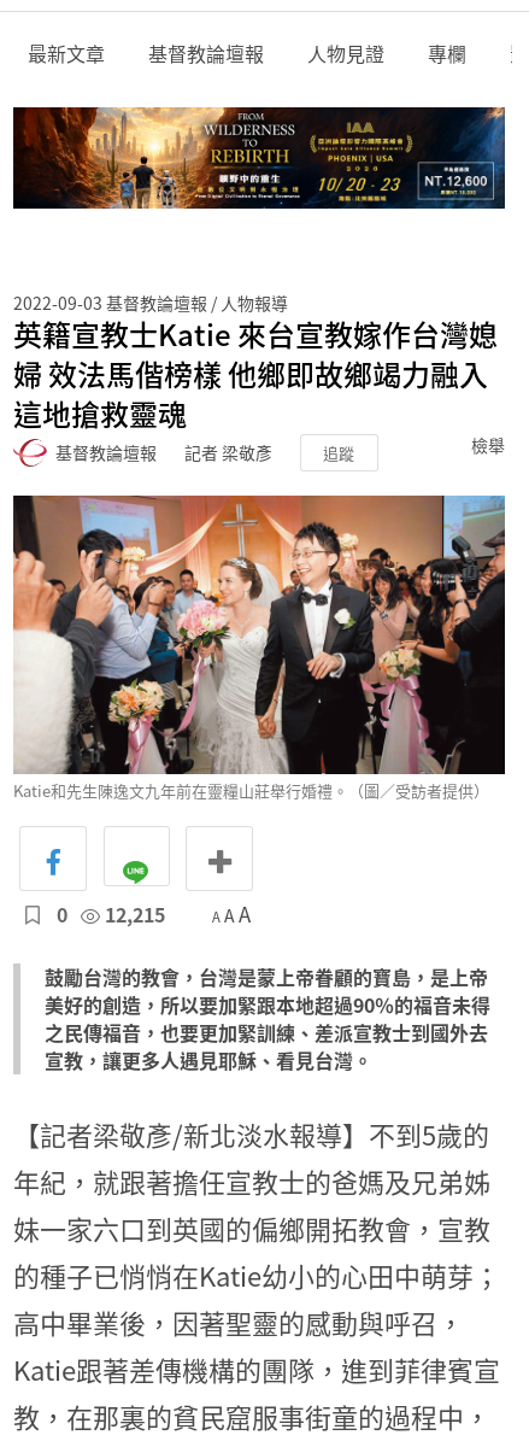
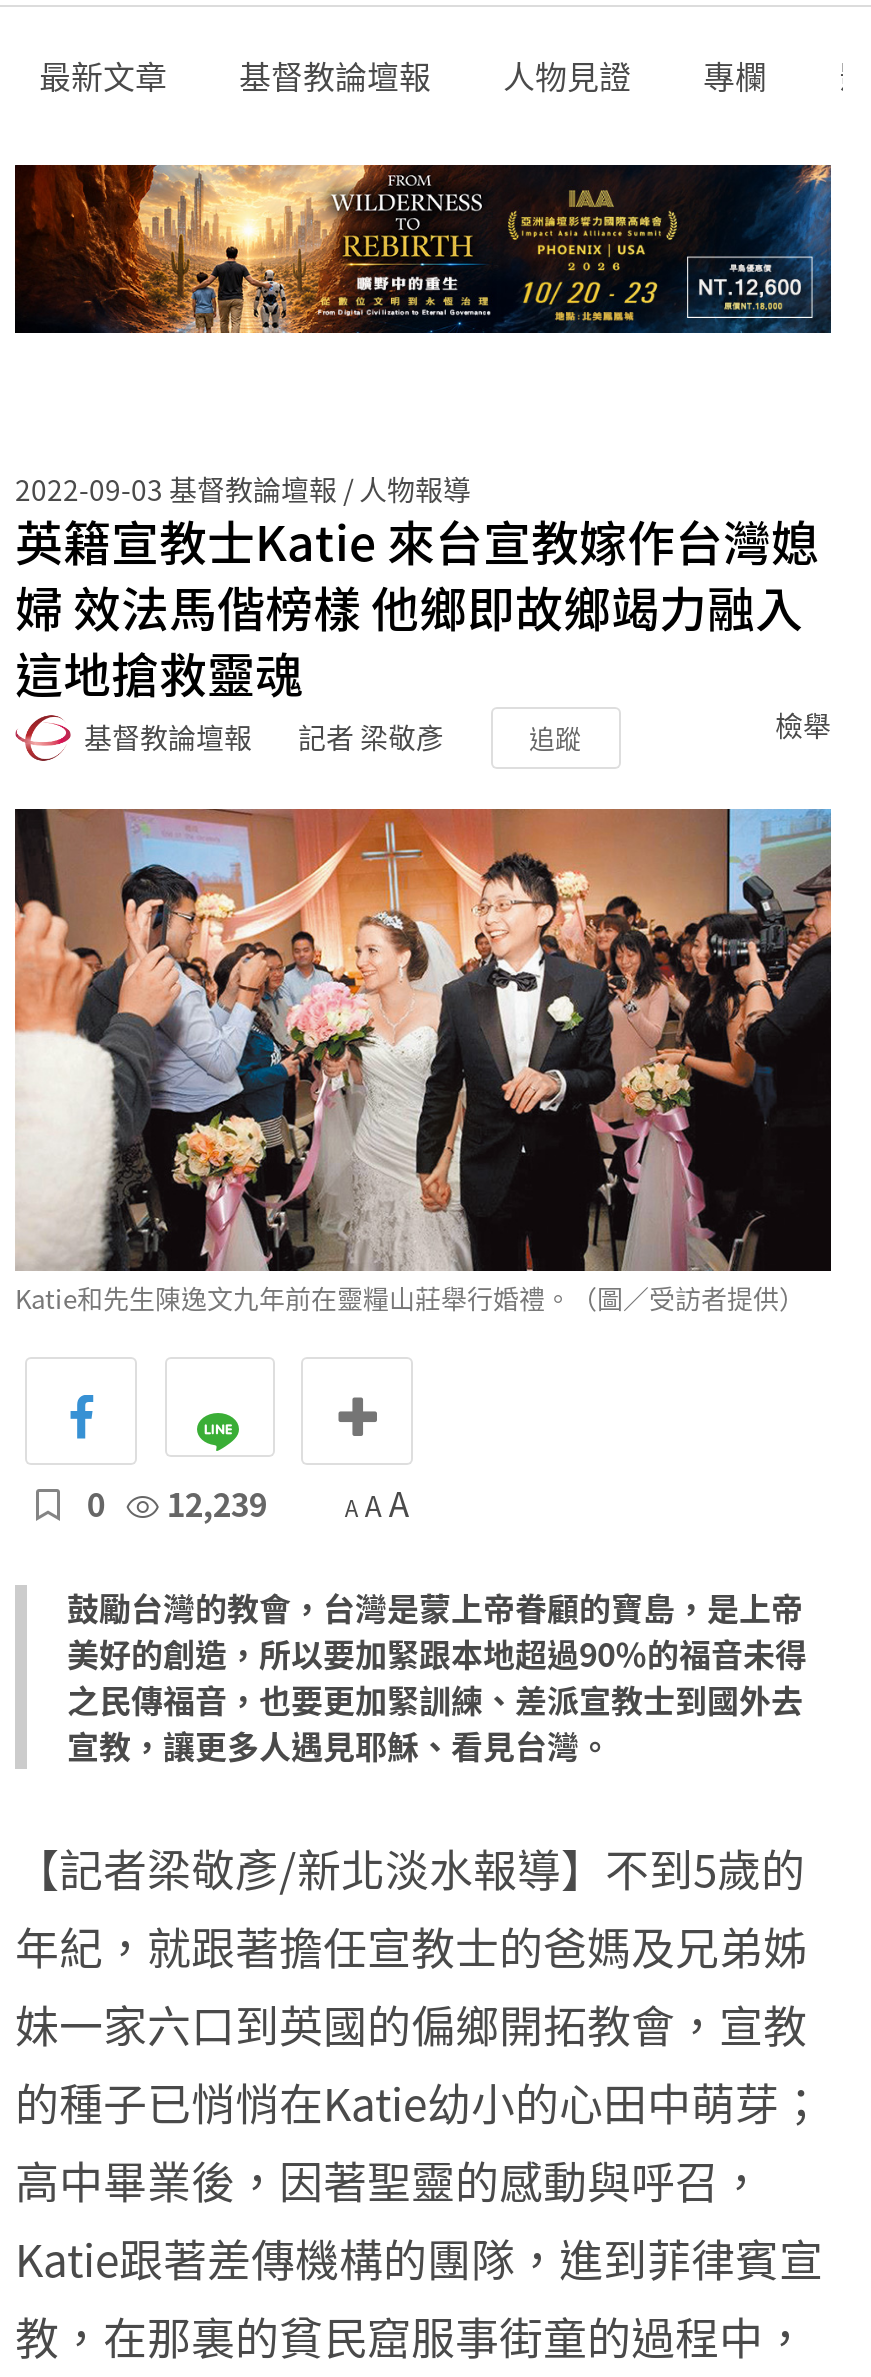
[52,899,251,928] 0 12,215 A A A -> [79,1478,409,1526] 0 12,239 A A A

